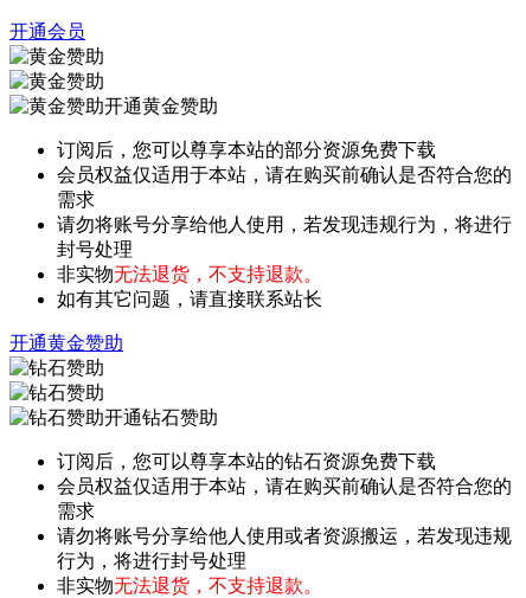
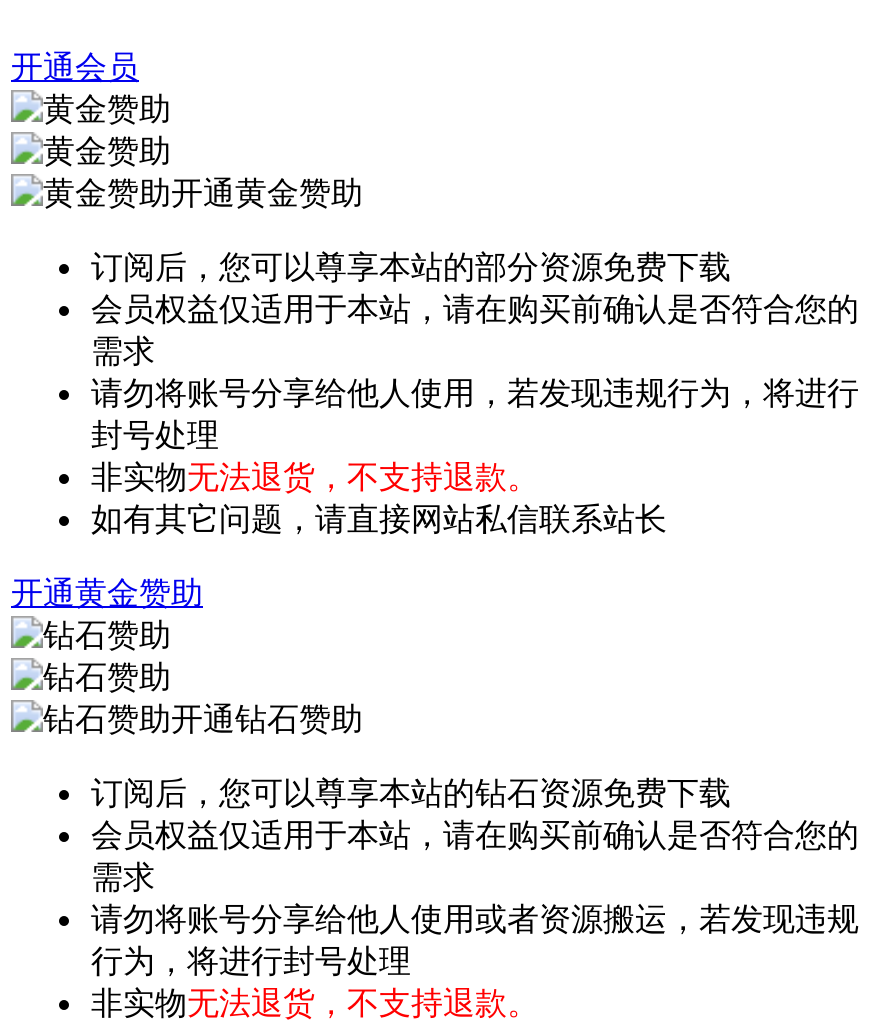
[57,289,322,309] 如有其它问题，请直接联系站长 -> [91,502,667,536] 如有其它问题，请直接网站私信联系站长

